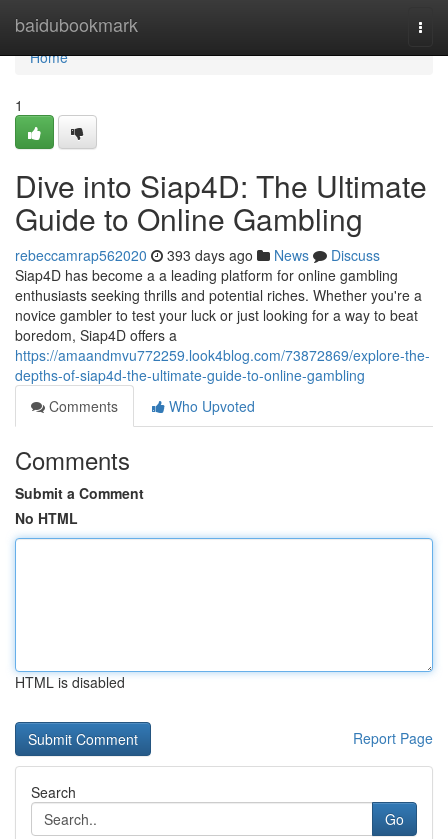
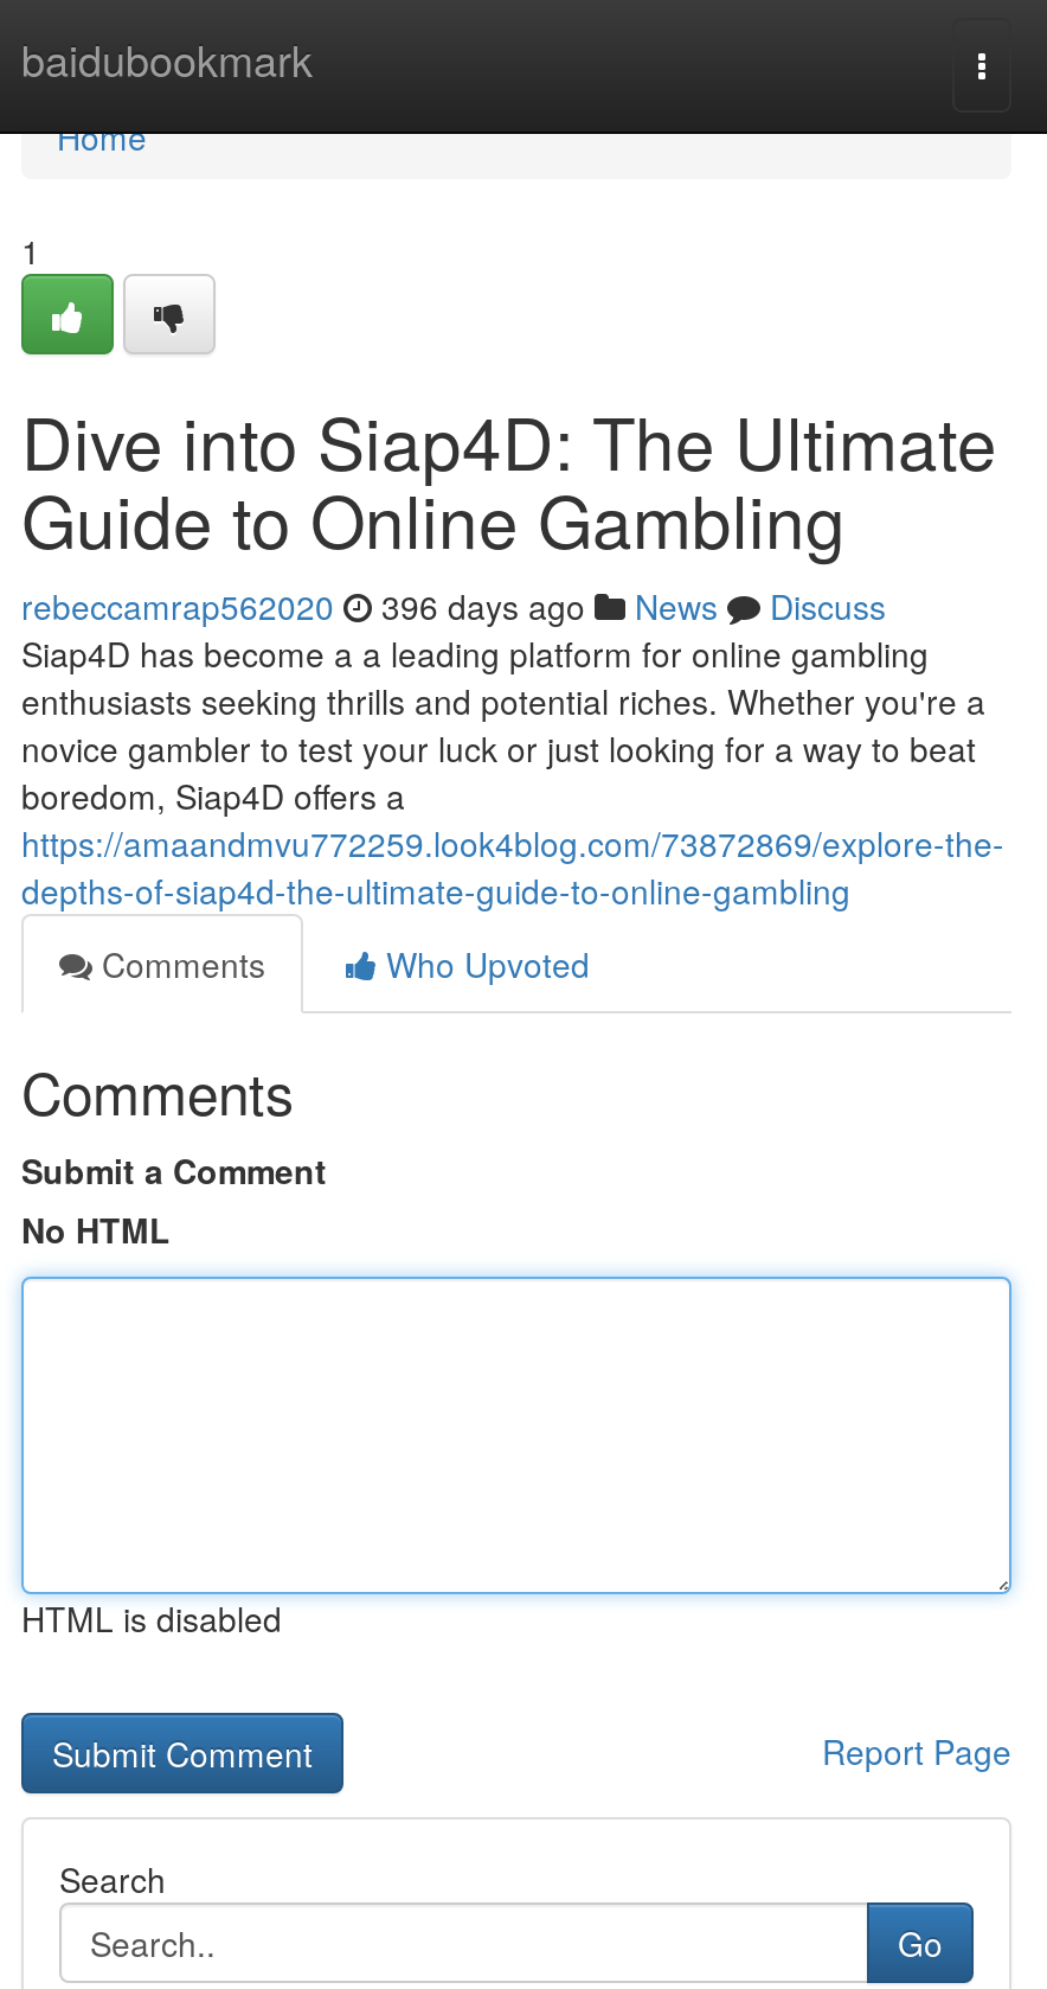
[15,245,380,265] rebeccamrap562020 393 days ago News Discuss -> [21,582,886,629] rebeccamrap562020 396 days ago News Discuss

